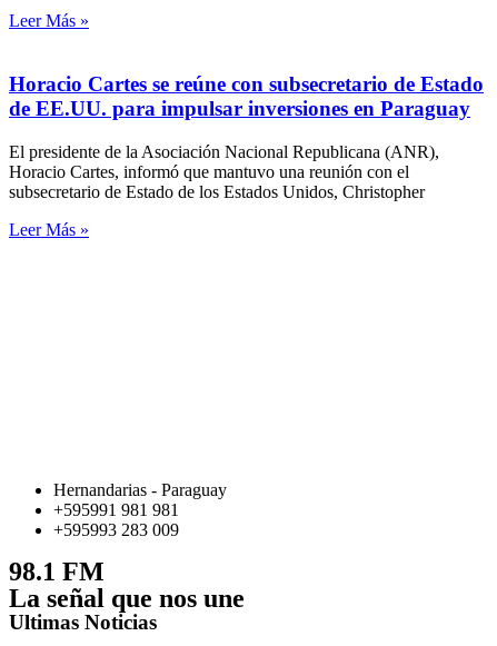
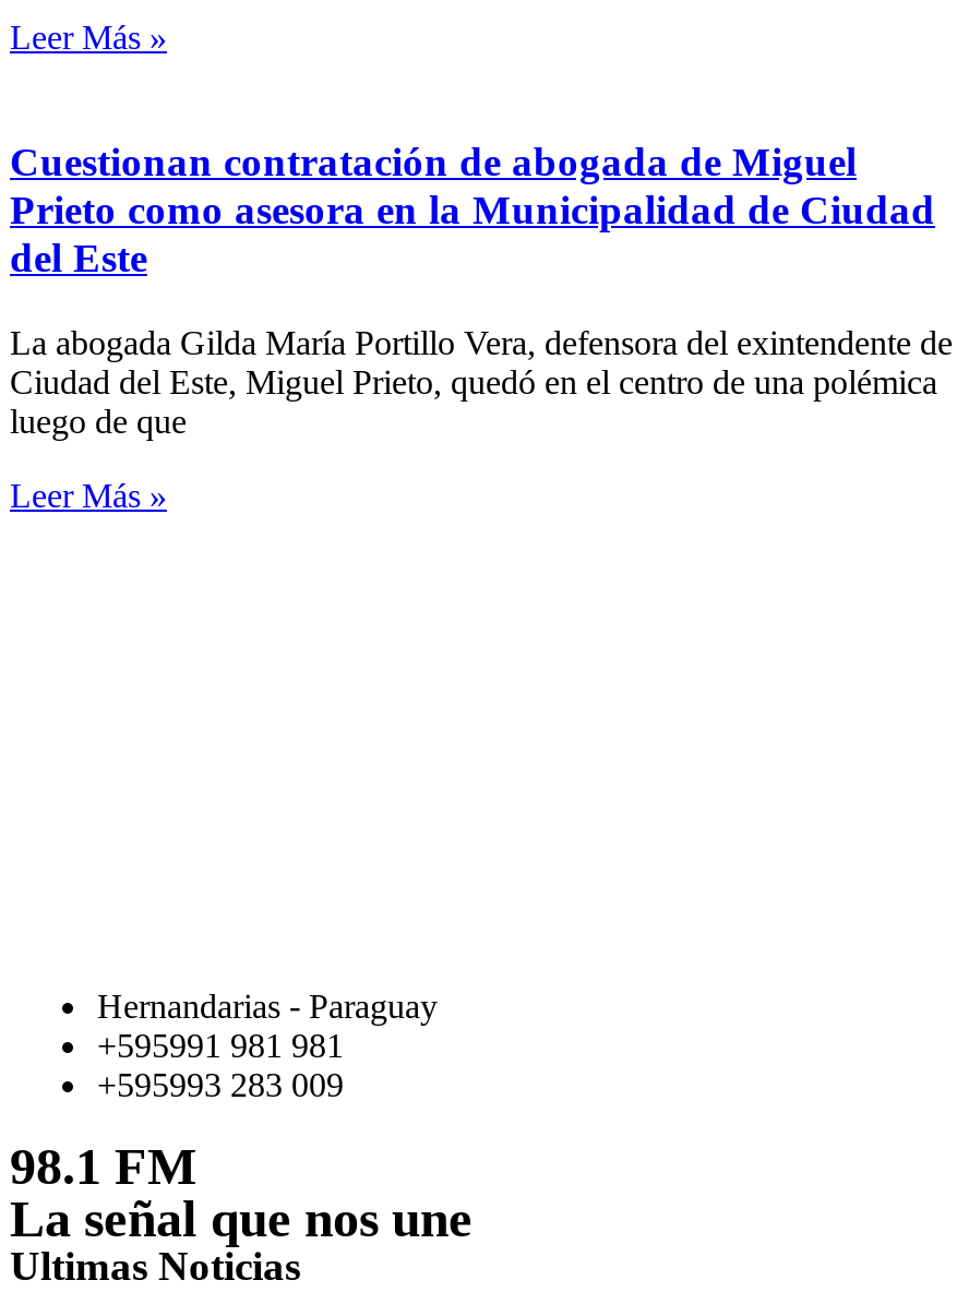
[9,72,484,120] Horacio Cartes se reúne con subsecretario de Estado | de EE.UU. para impulsar inversiones en Paraguay -> [10,139,935,280] Cuestionan contratación de abogada de Miguel | Prieto como asesora en la Municipalidad de Ciudad | del Este
[9,142,439,201] El presidente de la Asociación Nacional Republicana (ANR), | Horacio Cartes, informó que mantuvo una reunión con el | subsecretario de Estado de los Estados Unidos, Christopher -> [10,324,953,439] La abogada Gilda María Portillo Vera, defensora del exintendente de | Ciudad del Este, Miguel Prieto, quedó en el centro de una polémica | luego de que

